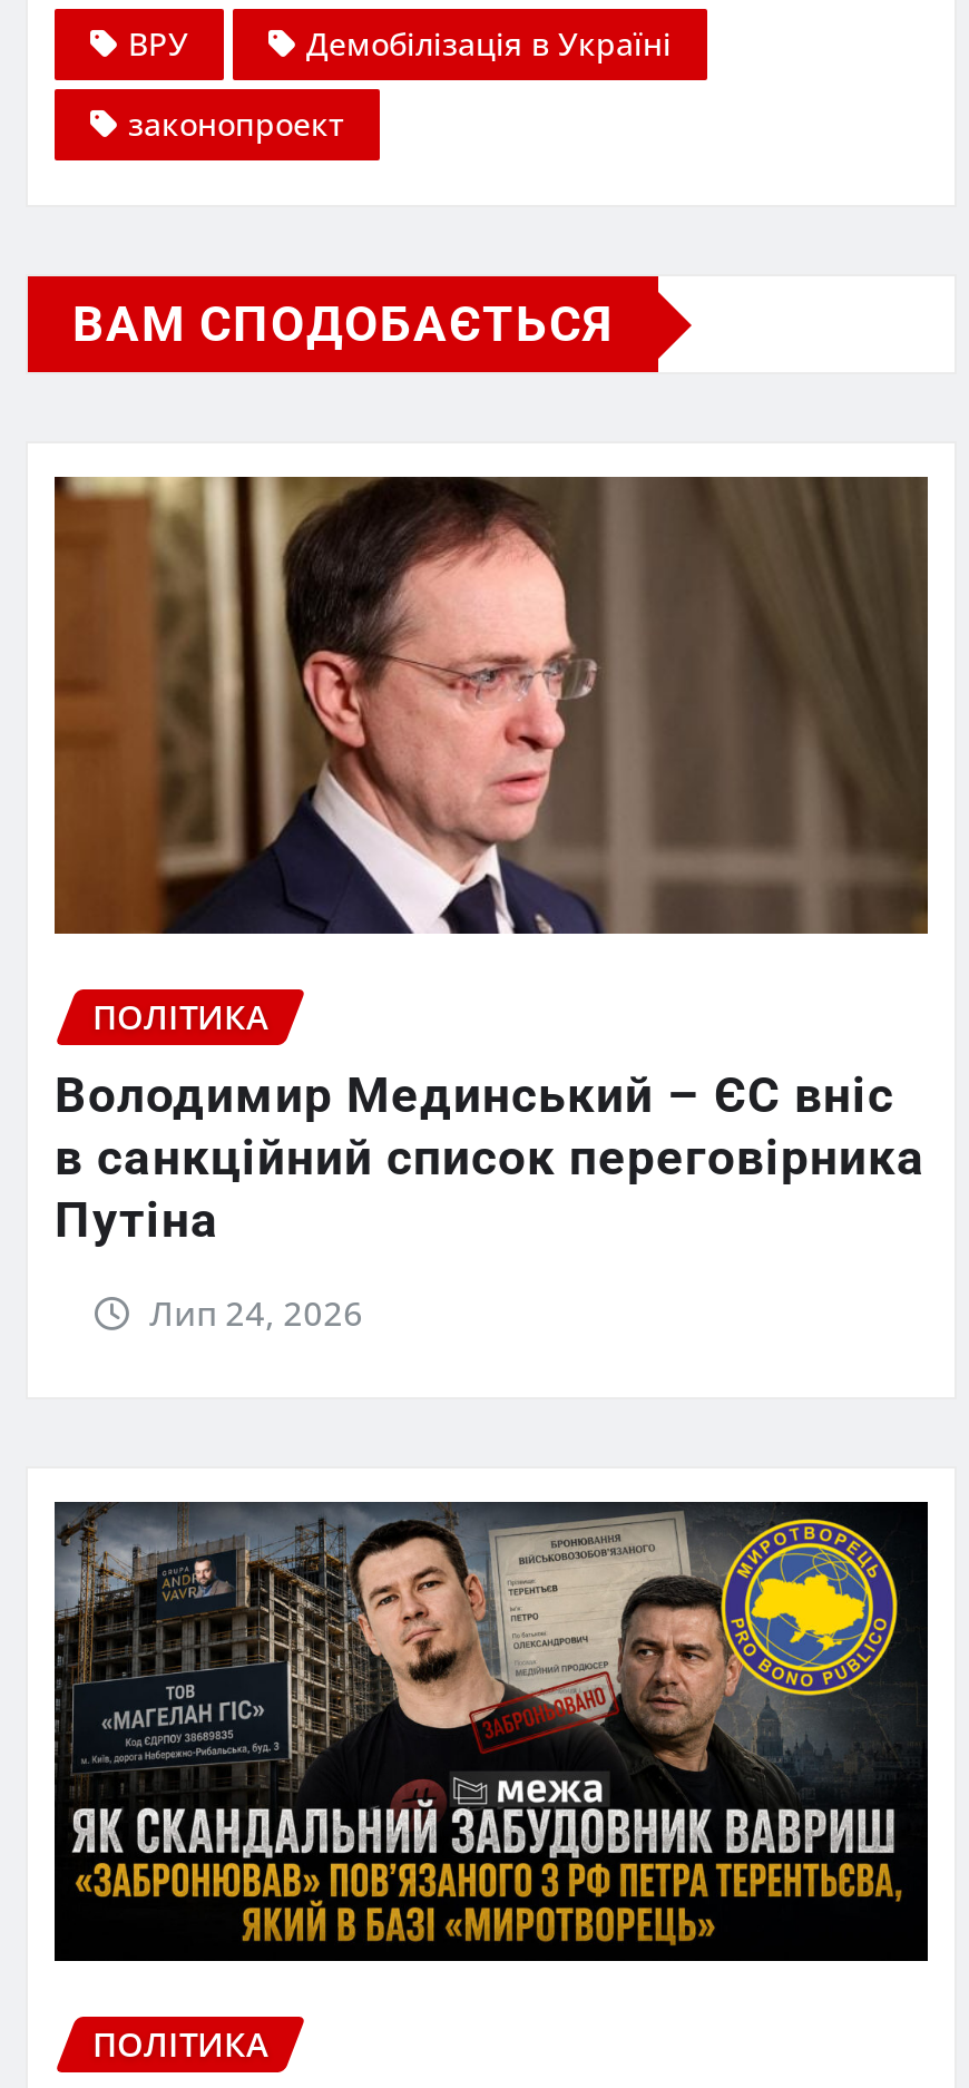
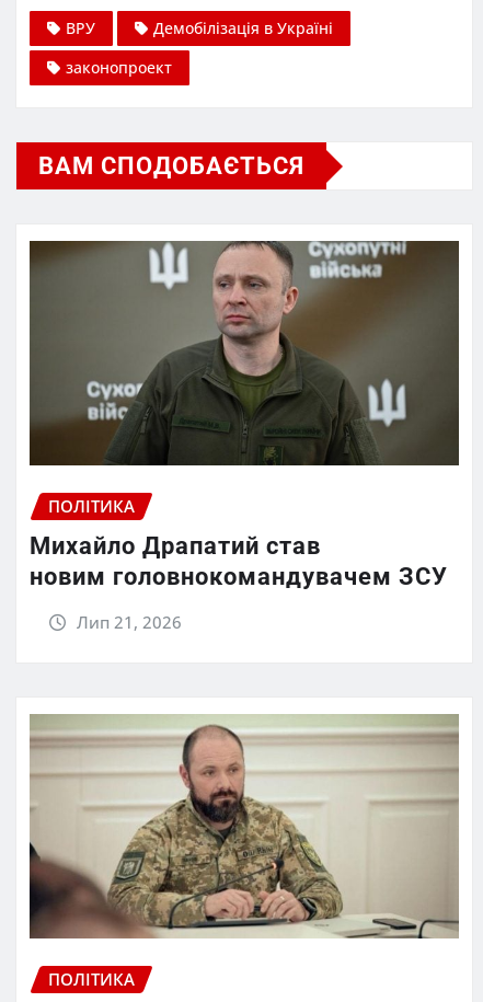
[55,475,926,936] [image] -> [30,240,457,467] [image]
[55,1069,926,1249] Володимир Мединський – ЄС вніс | в санкційний список переговірника | Путіна -> [30,532,448,590] Михайло Драпатий став | новим головнокомандувачем ЗСУ
[149,1292,363,1336] Лип 24, 2026 -> [76,611,181,633] Лип 21, 2026
[55,1500,928,1963] [image] -> [30,714,460,940] [image]

